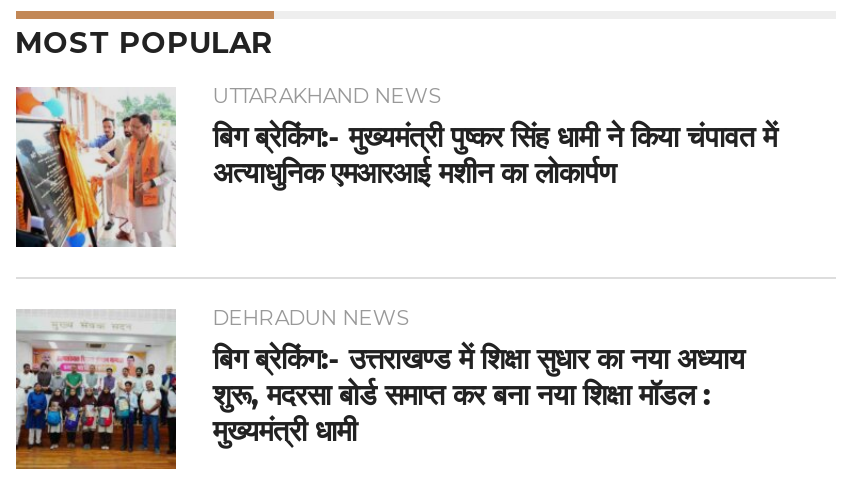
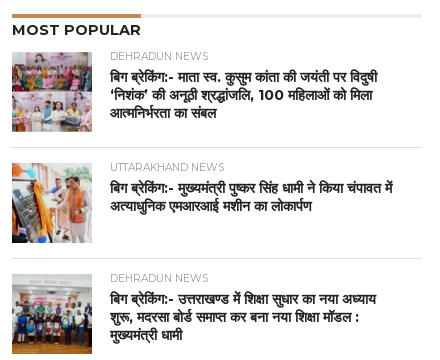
none -> [11,50,377,133] [image] | DEHRADUN NEWS | बिग ब्रेकिंग:- माता स्व. कुसुम कांता की जयंती पर विदुषी | ‘निशंक’ की अनूठी श्रद्धांजलि, 100 महिलाओं को मिला | आत्मनिर्भरता का संबल

